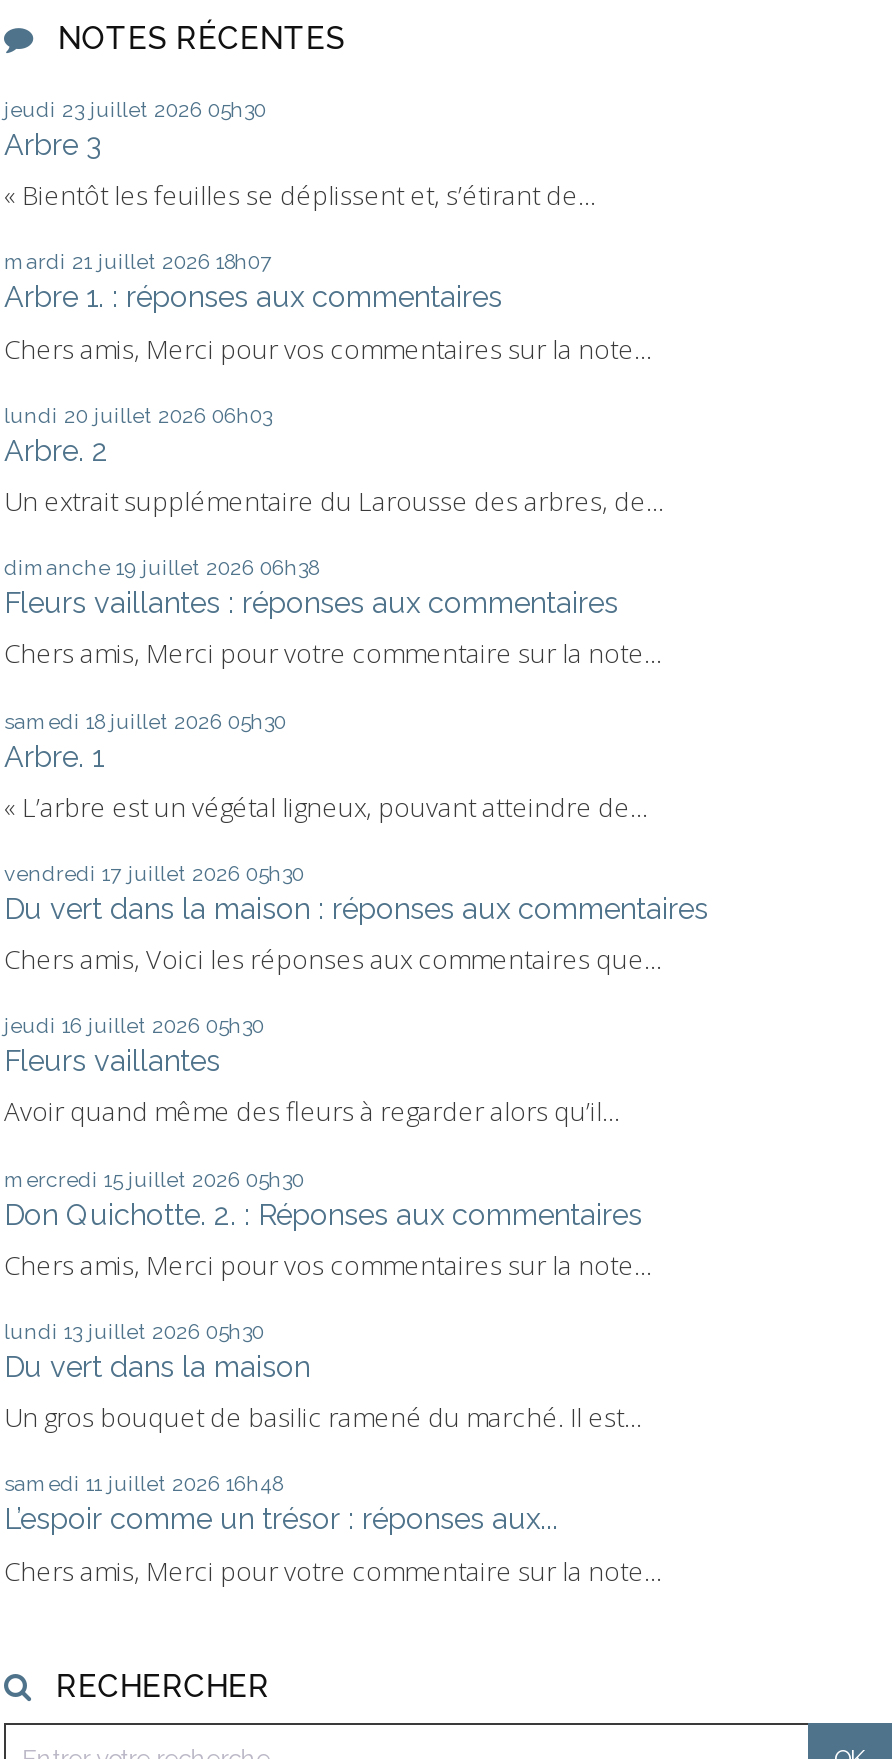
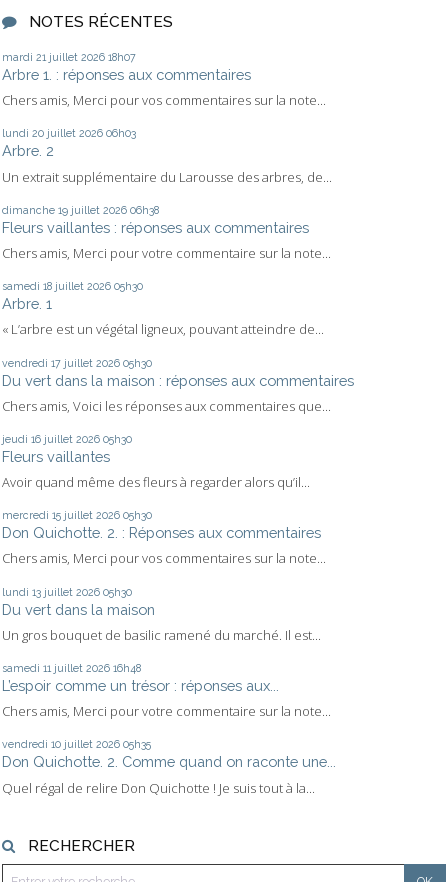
[4,97,596,213] jeudi 23 juillet 2026 05h30 | Arbre 3 | « Bientôt les feuilles se déplissent et, s’étirant de... -> none
moved [4,250,708,1588] -> [2,51,354,720]: mardi 21 juillet 2026 18h07 | Arbre 1. : réponses aux commentaires | Chers amis, Merci pour vos commentaires sur la note... | ... | L’espoir comme un trésor : réponses aux... | Chers amis, Merci pour votre commentaire sur la note...
none -> [2,738,336,796] vendredi 10 juillet 2026 05h35 | Don Quichotte. 2. Comme quand on raconte une... | Quel régal de relire Don Quichotte ! Je suis tout à la...

